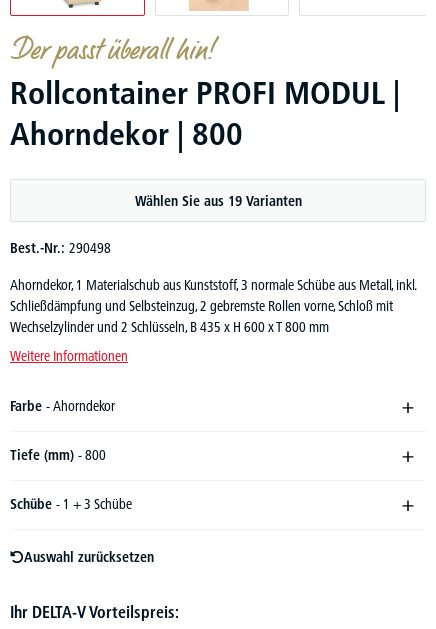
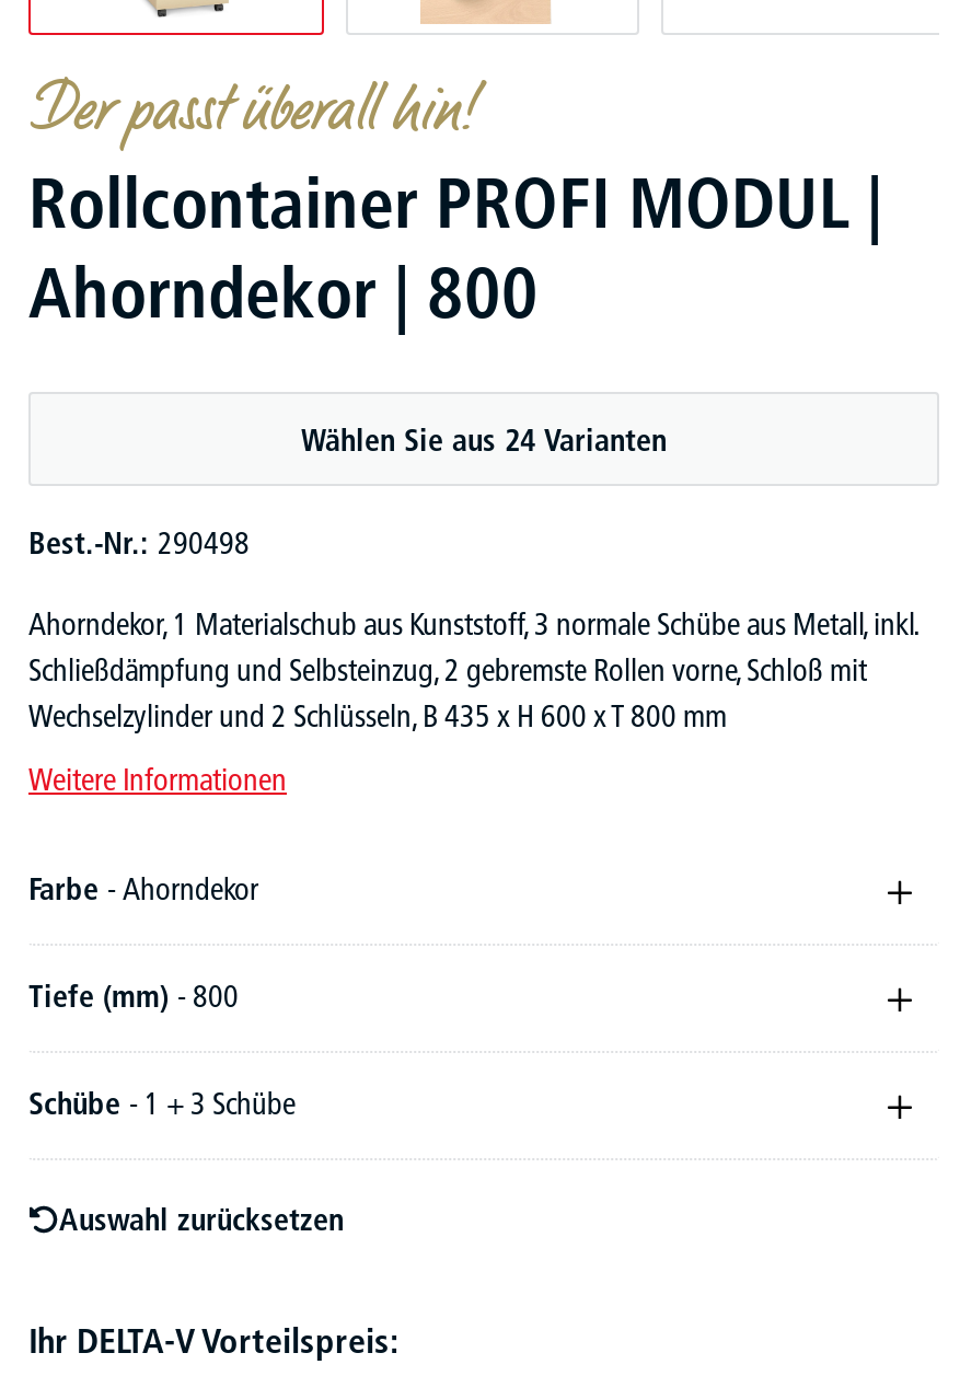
[134,192,301,210] Wählen Sie aus 19 Varianten -> [301,420,667,460] Wählen Sie aus 24 Varianten

